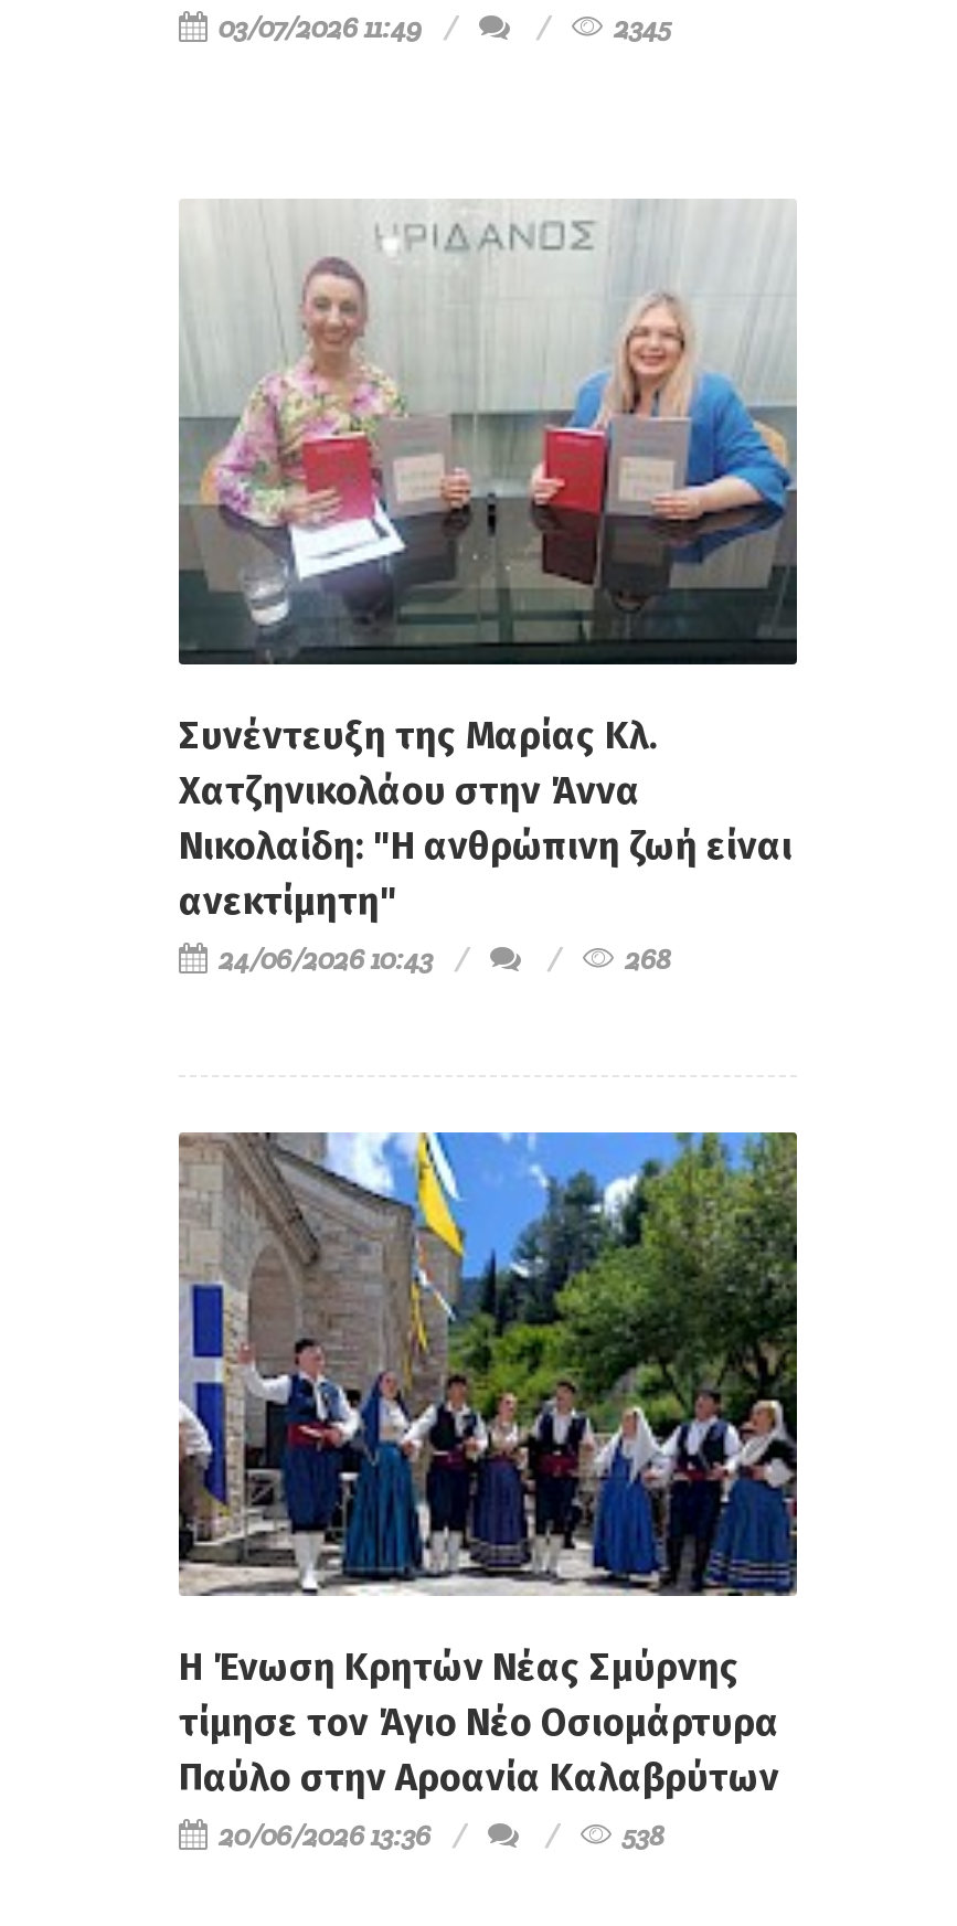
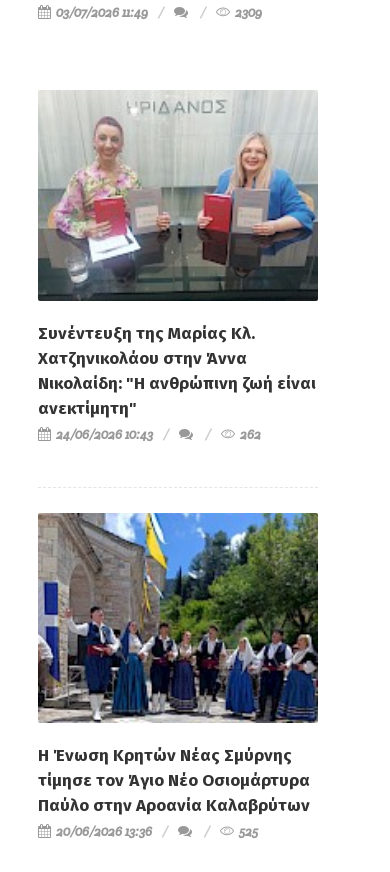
[607,8,671,46] 2345 -> [232,4,262,21] 2309
[618,939,671,977] 268 -> [237,426,261,443] 262
[616,1818,664,1855] 538 -> [236,823,258,840] 525

